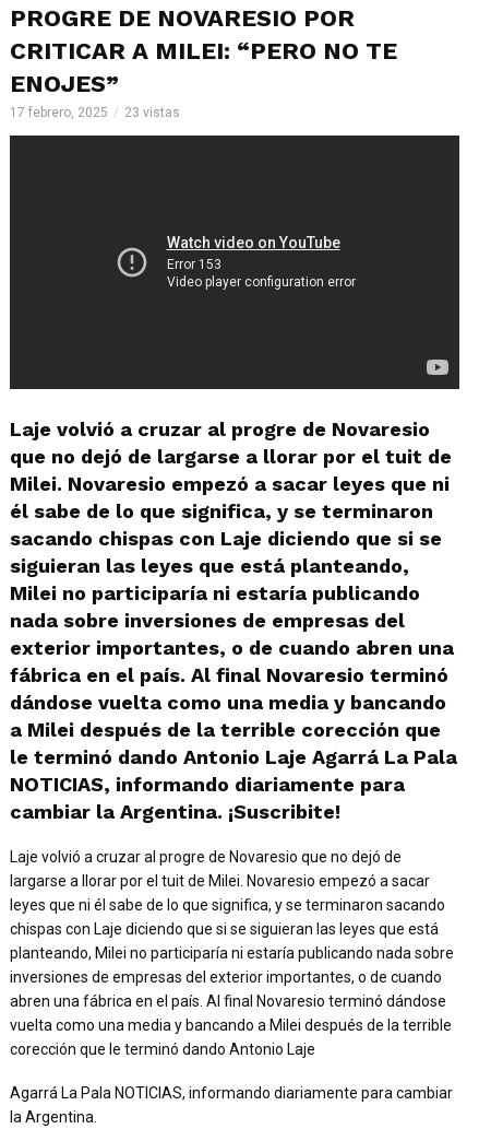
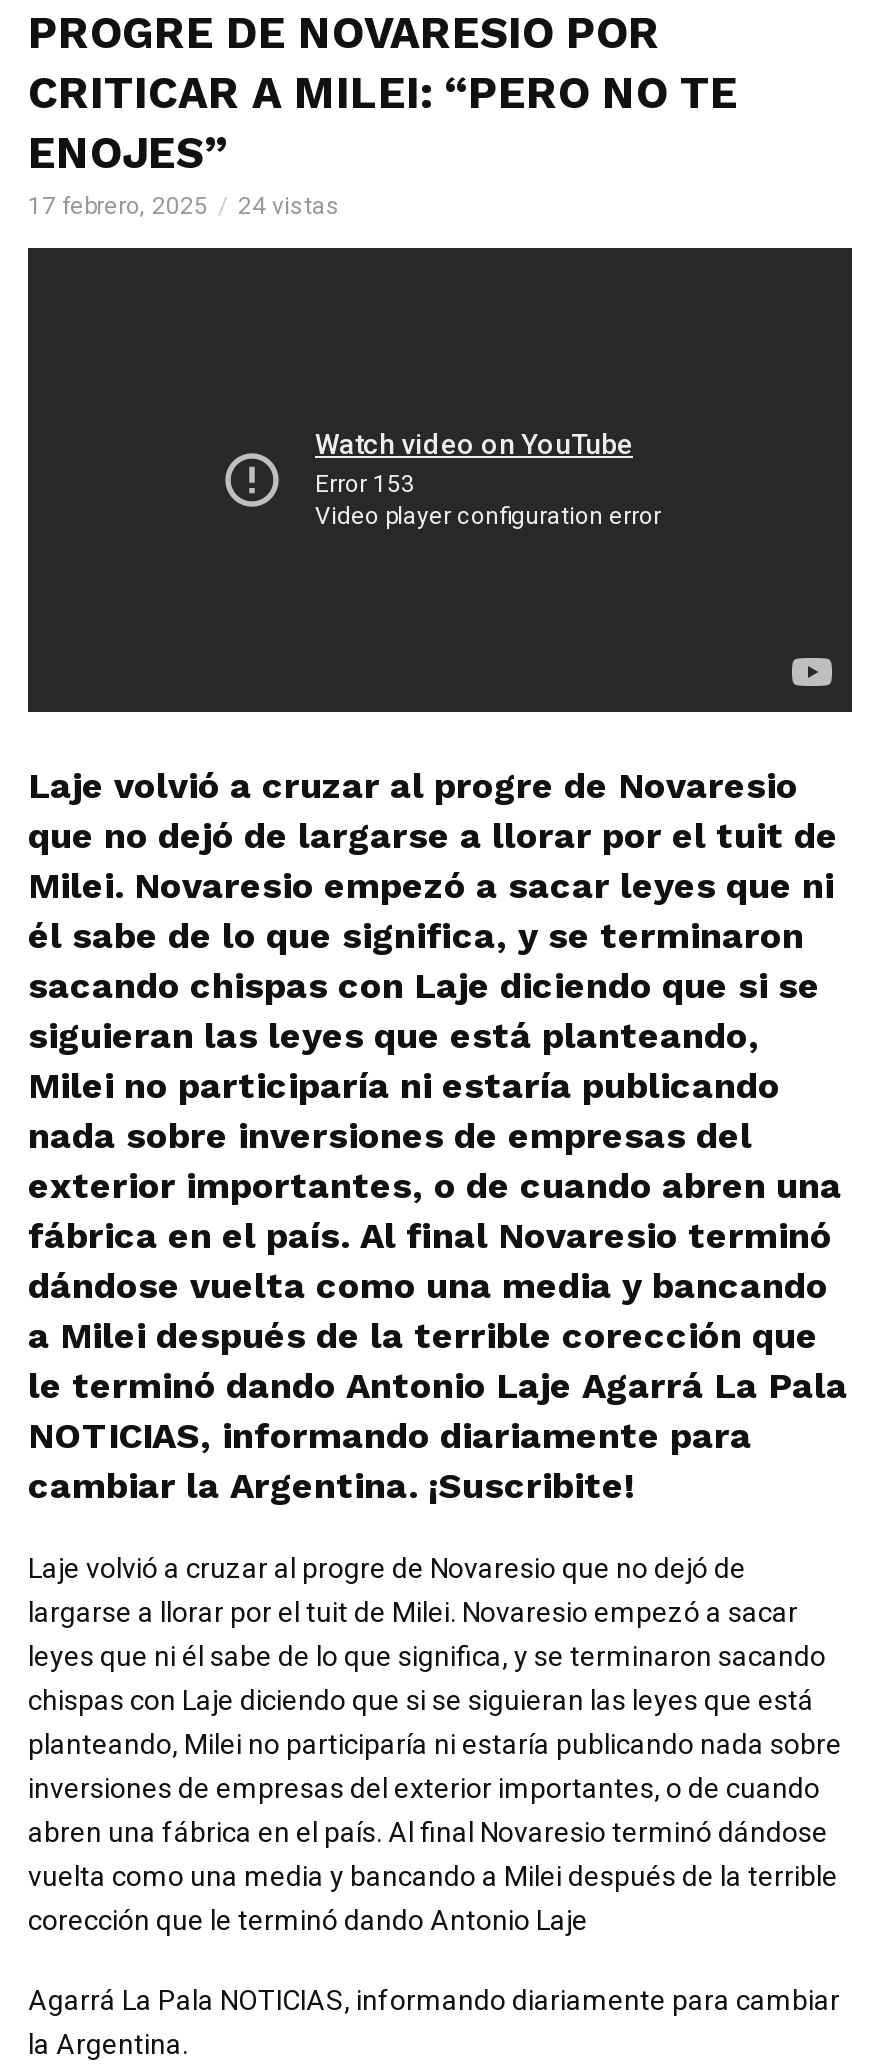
[10,105,180,120] 17 febrero, 2025 23 vistas -> [28,192,340,220] 17 febrero, 2025 24 vistas

